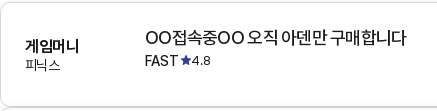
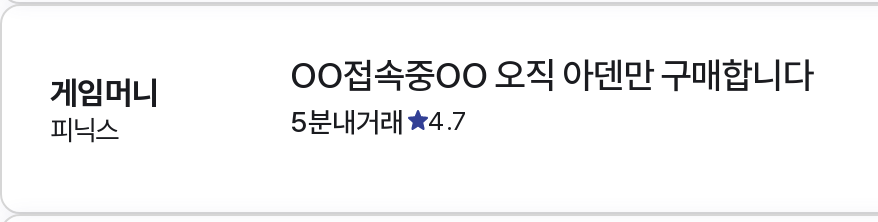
[145,52,211,68] FAST | 4.8 -> [290,105,468,137] 5분내거래 | 4.7

